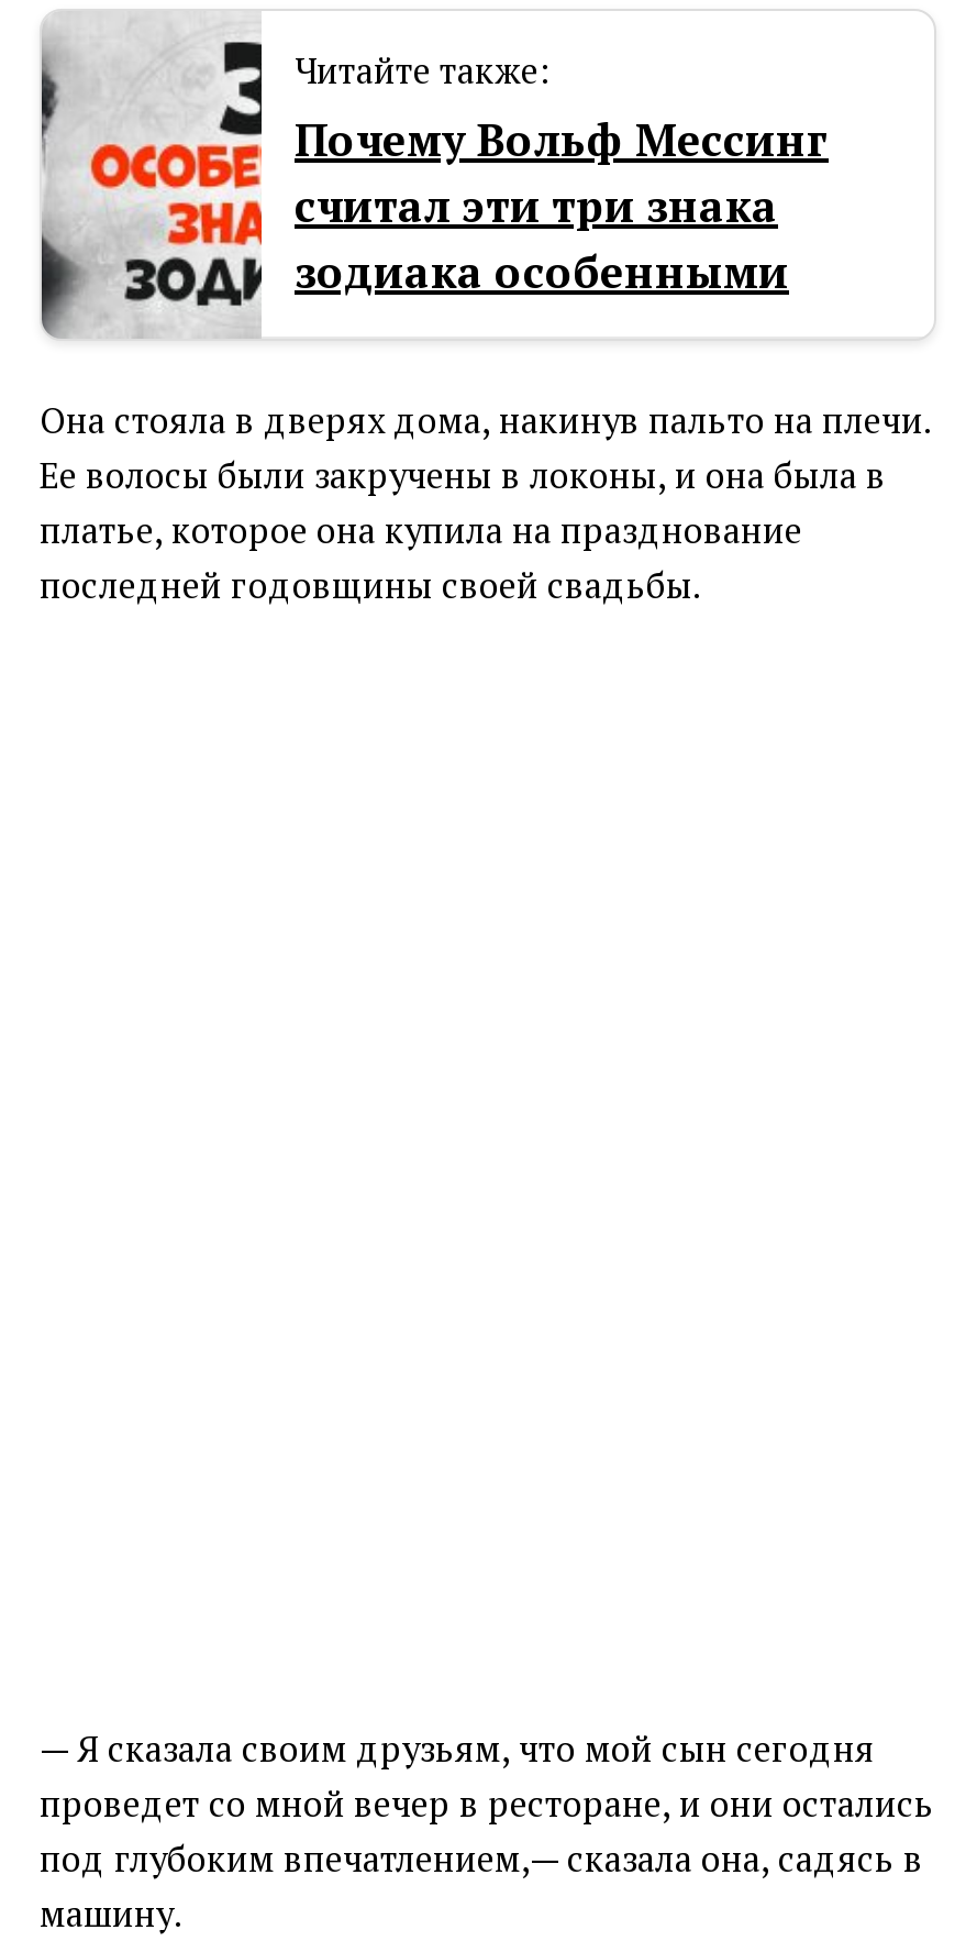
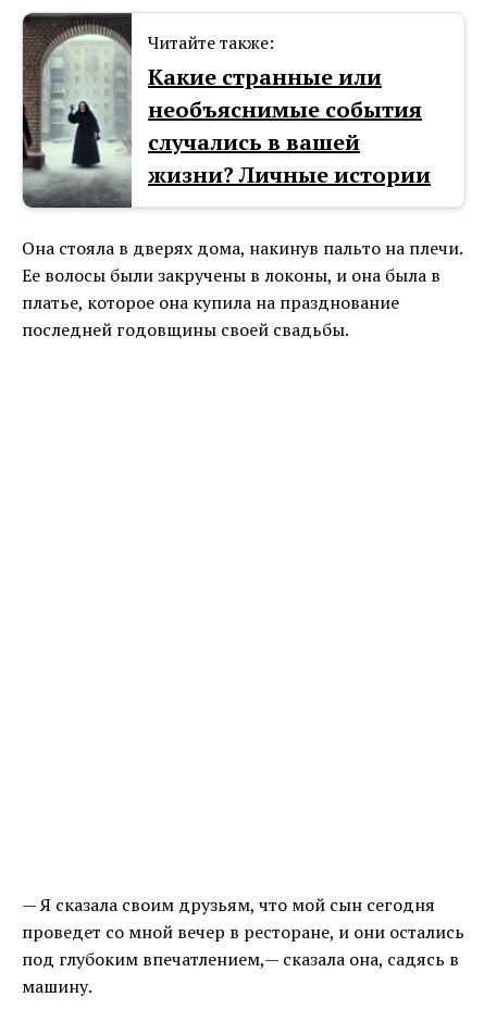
[40,11,829,339] [image] | Почему Вольф Мессинг | считал эти три знака | зодиака особенными -> [22,12,431,209] [image] | Какие странные или | необъяснимые события | случались в вашей | жизни? Личные истории

